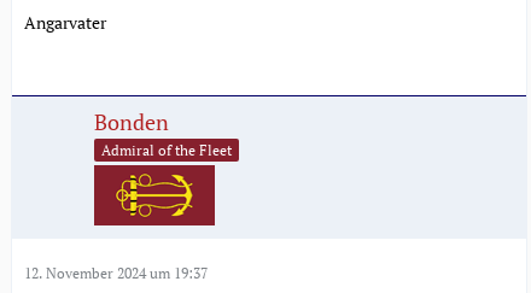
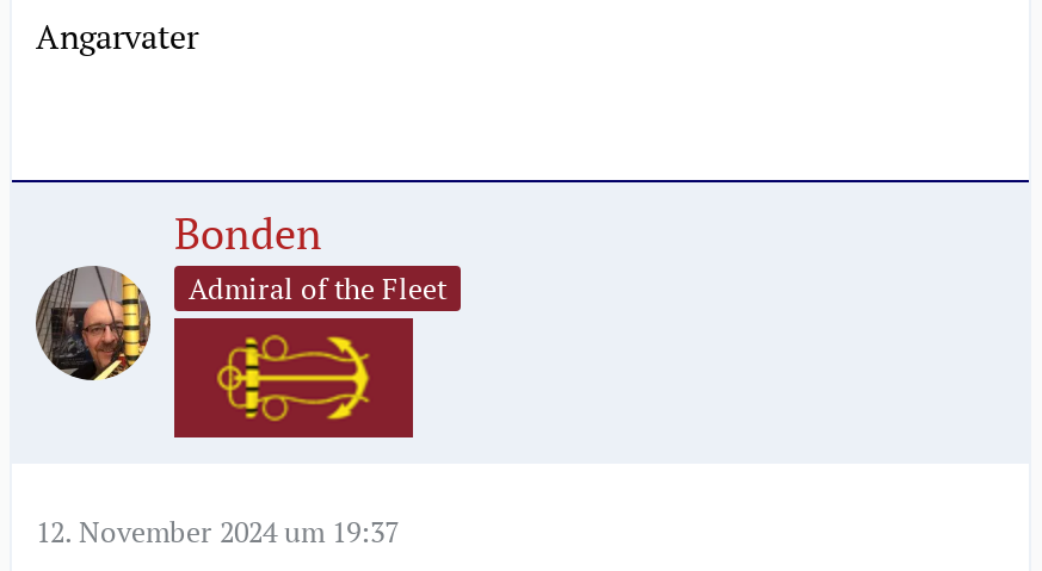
none -> [33,265,153,384] [image]

